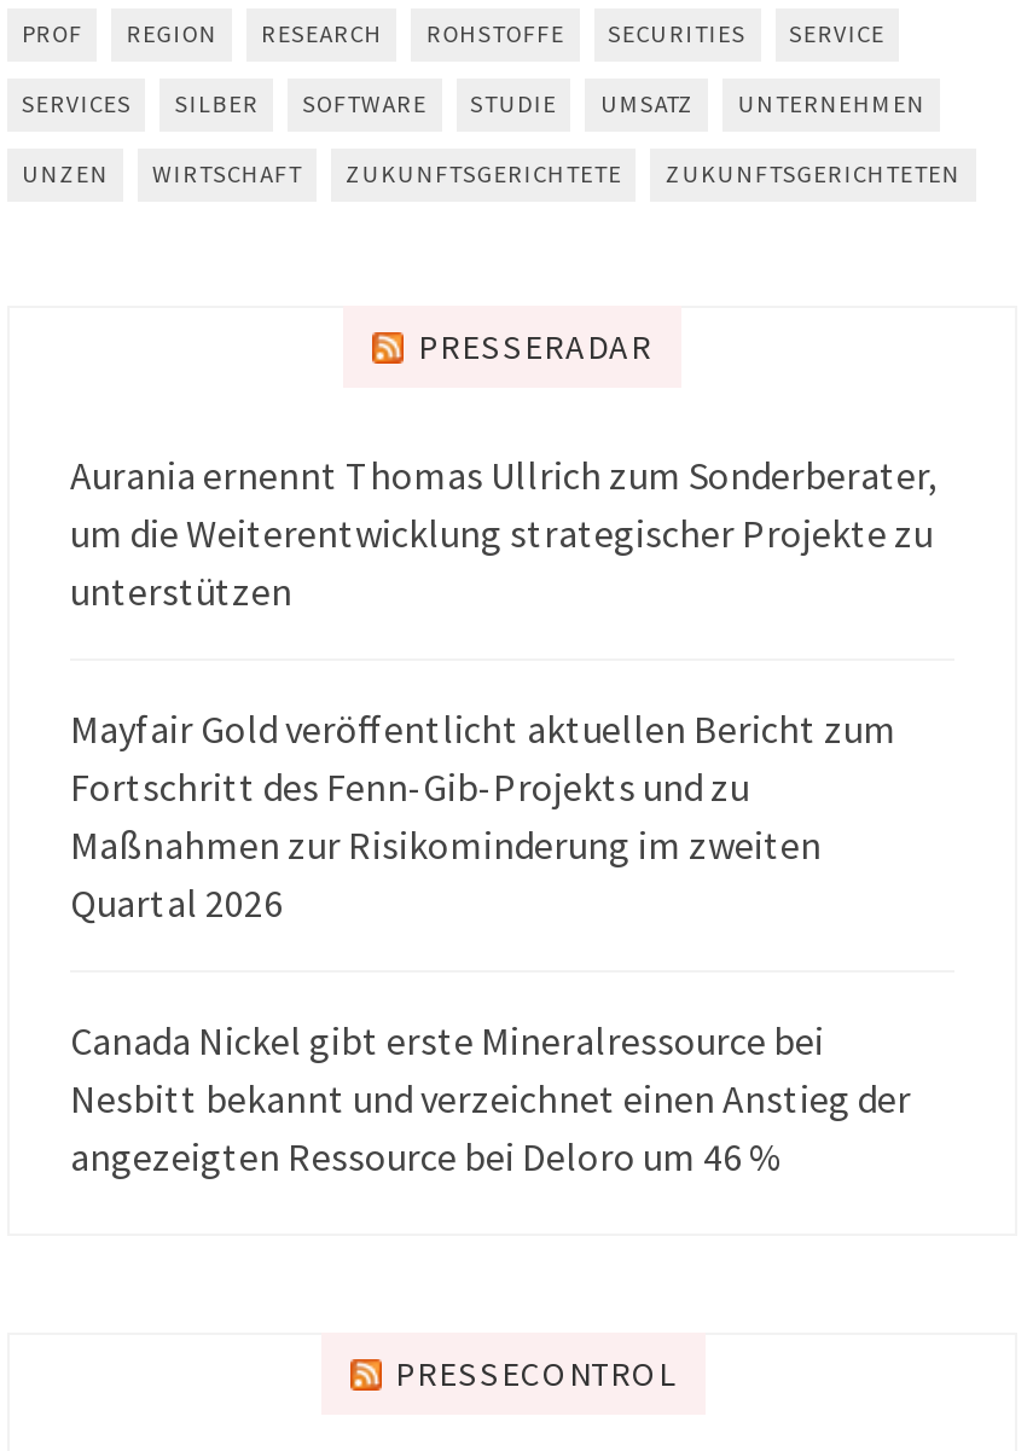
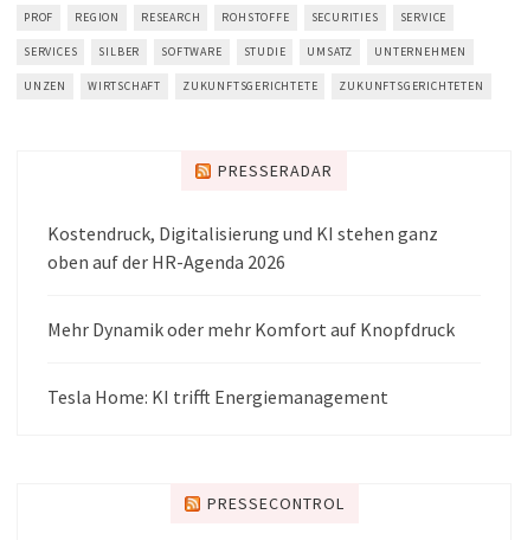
[70,451,938,615] Aurania ernennt Thomas Ullrich zum Sonderberater, | um die Weiterentwicklung strategischer Projekte zu | unterstützen -> [47,222,438,274] Kostendruck, Digitalisierung und KI stehen ganz | oben auf der HR-Agenda 2026
[70,705,896,927] Mayfair Gold veröffentlicht aktuellen Bericht zum | Fortschritt des Fenn-Gib-Projekts und zu | Maßnahmen zur Risikominderung im zweiten | Quartal 2026 -> [47,318,455,341] Mehr Dynamik oder mehr Komfort auf Knopfdruck
[70,1017,911,1181] Canada Nickel gibt erste Mineralressource bei | Nesbitt bekannt und verzeichnet einen Anstieg der | angezeigten Ressource bei Deloro um 46 % -> [47,385,388,409] Tesla Home: KI trifft Energiemanagement

